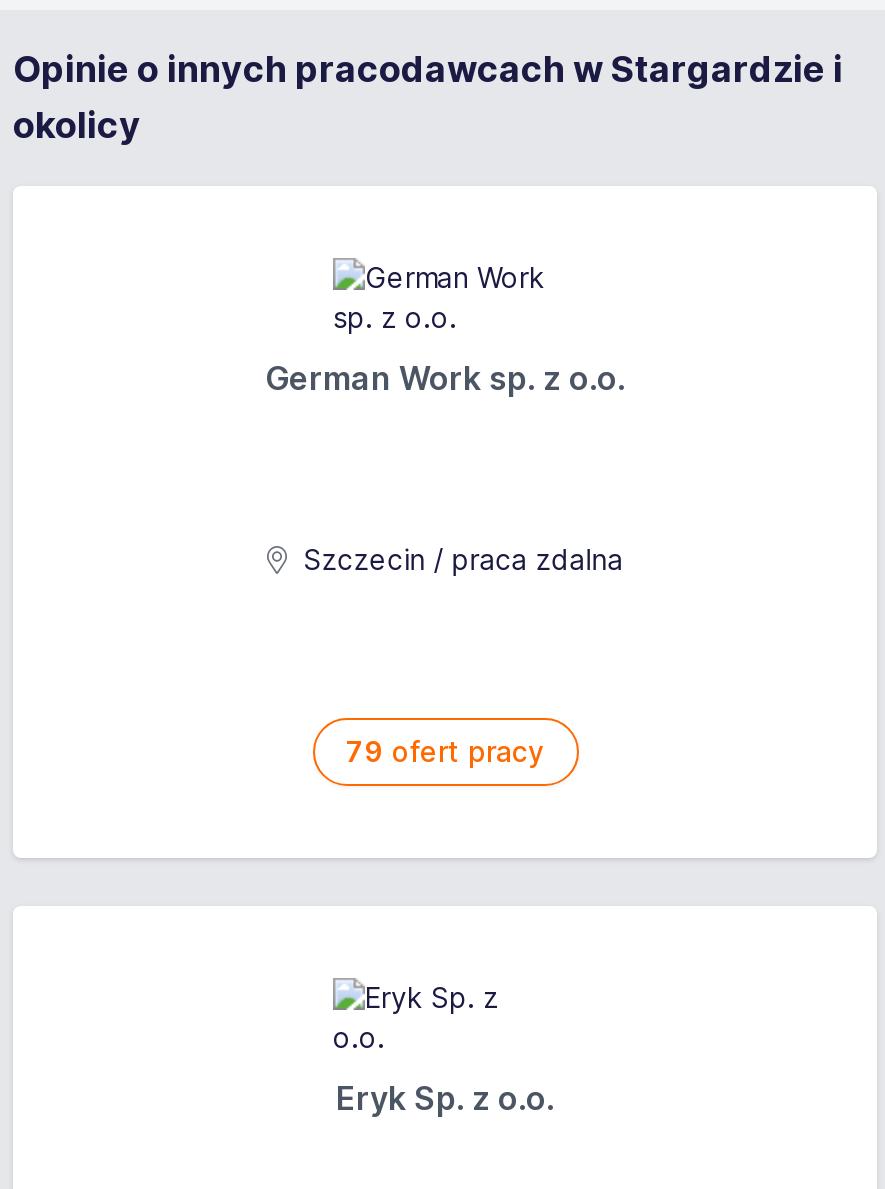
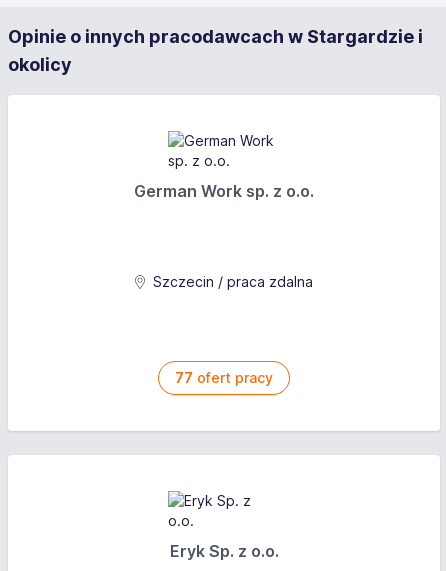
[346,734,544,768] 79 ofert pracy -> [175,369,273,386] 77 ofert pracy

